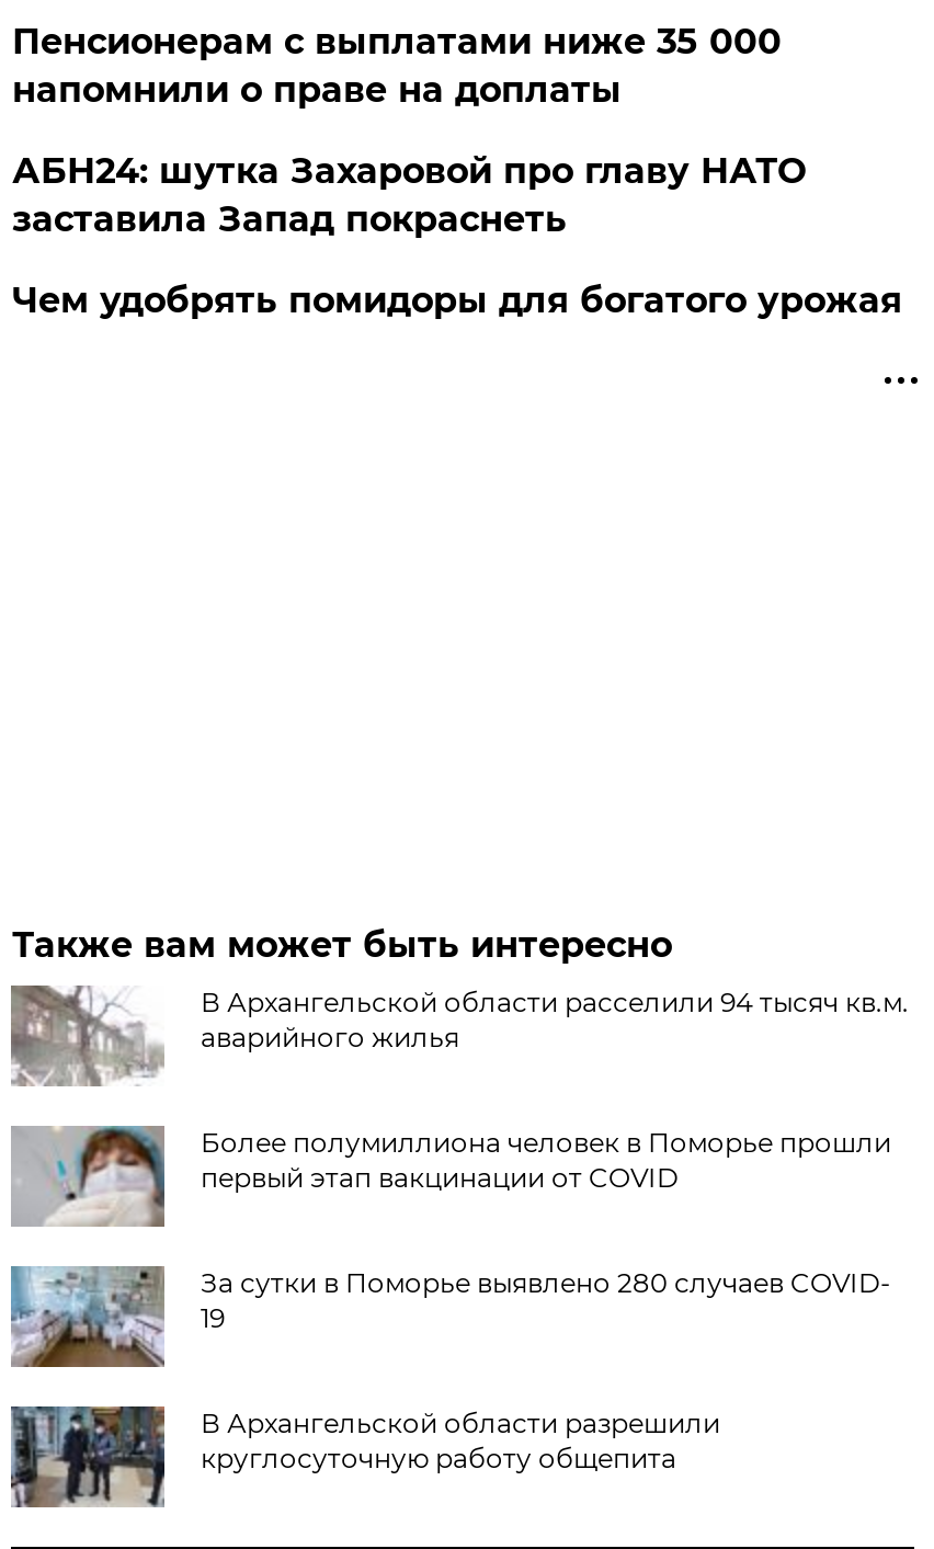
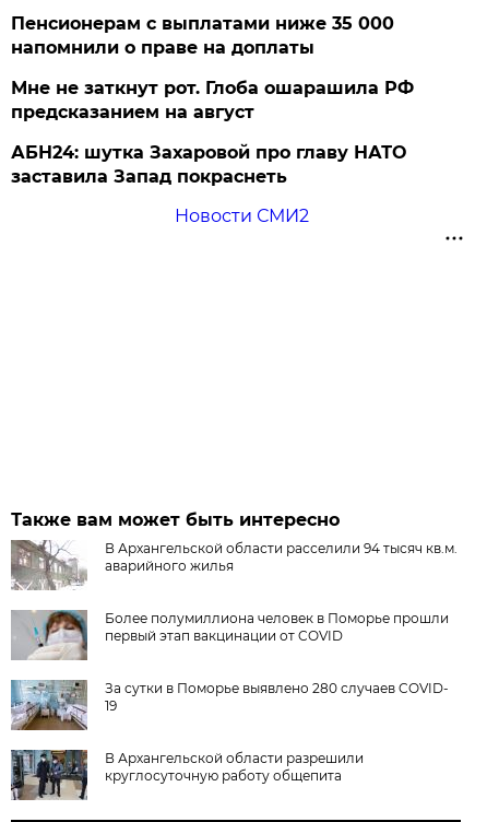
none -> [11,78,414,122] Мне не заткнут рот. Глоба ошарашила РФ | предсказанием на август
moved [12,150,806,240] -> [11,142,407,187]: АБН24: шутка Захаровой про главу НАТО | заставила Запад покраснеть
[12,280,902,321] Чем удобрять помидоры для богатого урожая -> [174,205,309,226] Новости СМИ2

